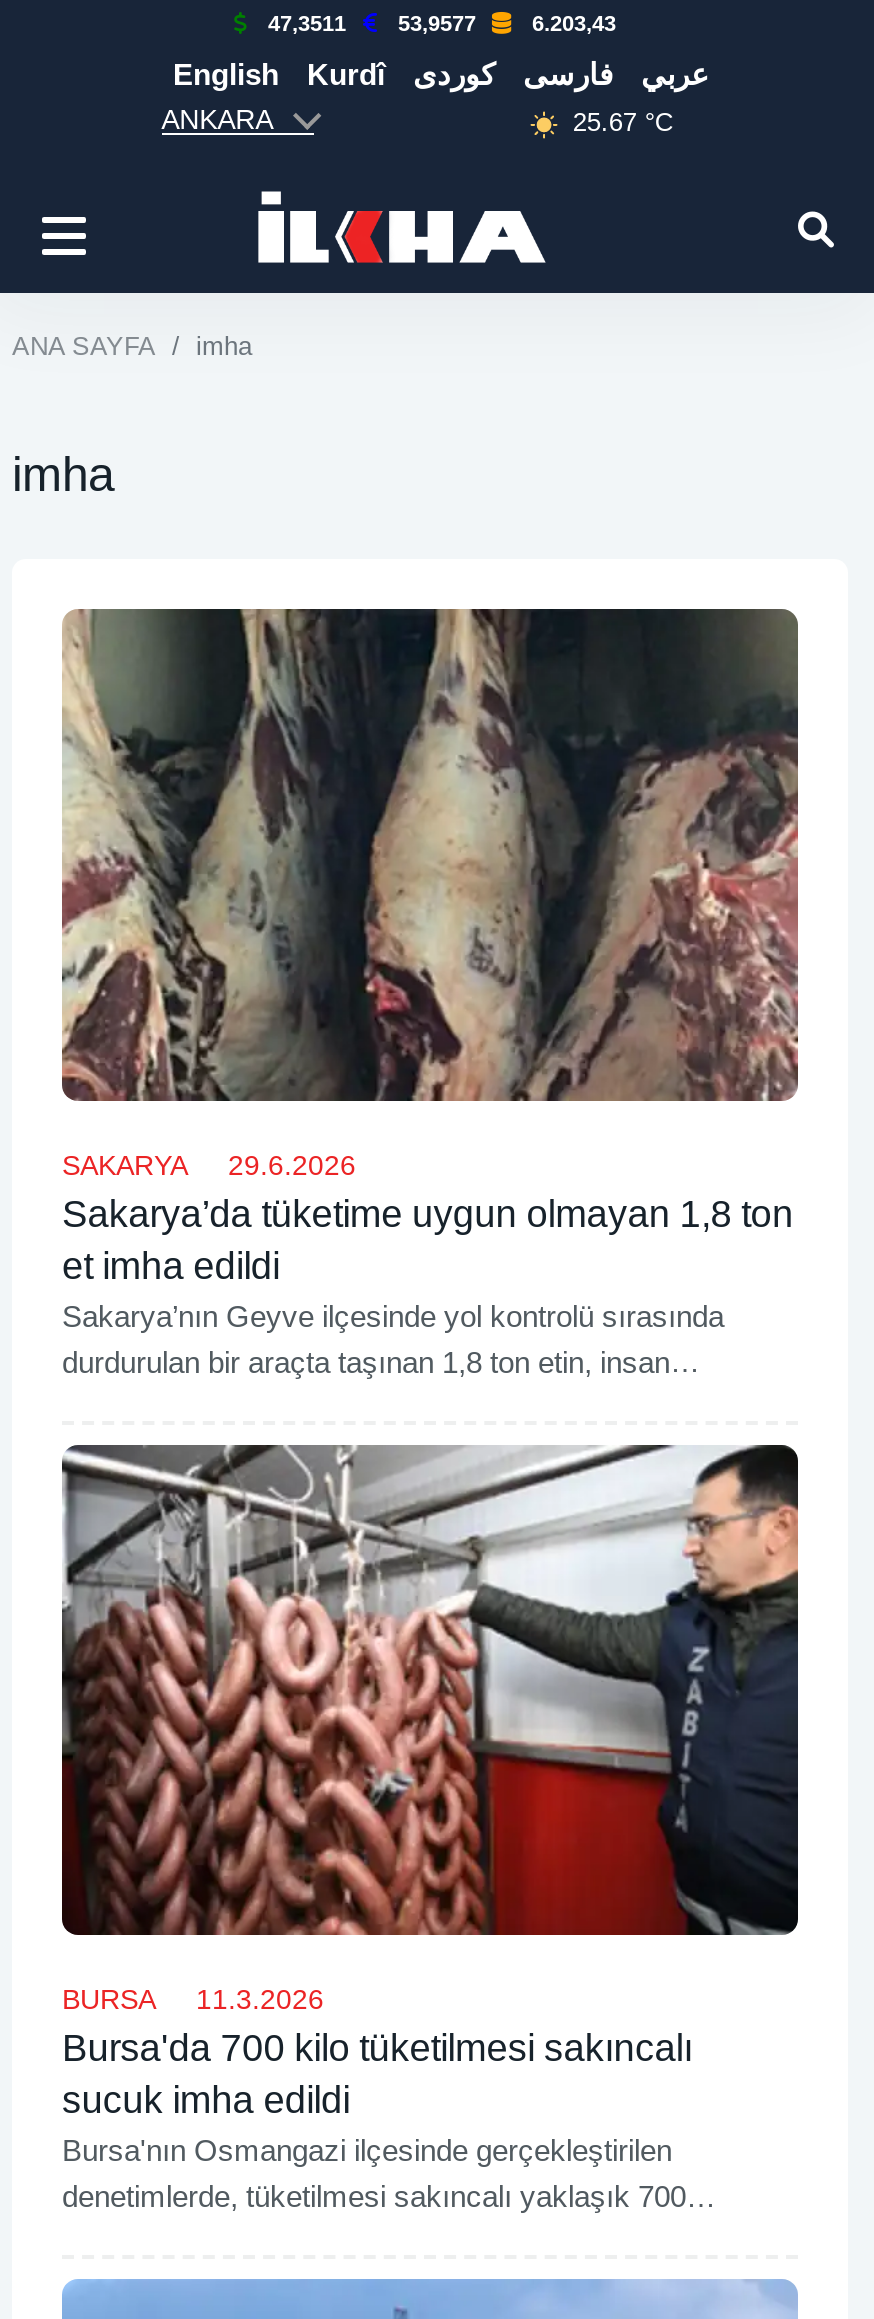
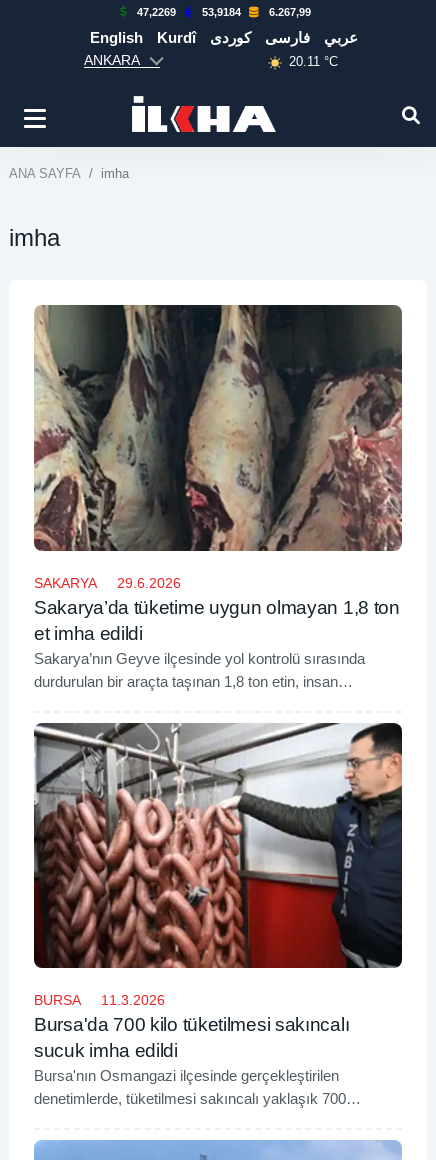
[268,11,346,35] 47,3511 -> [137,6,176,18] 47,2269
[398,11,476,35] 53,9577 -> [202,6,241,18] 53,9184
[532,11,616,35] 6.203,43 -> [269,6,311,18] 6.267,99
[573,108,673,138] 25.67 °C -> [289,54,338,69] 20.11 °C

